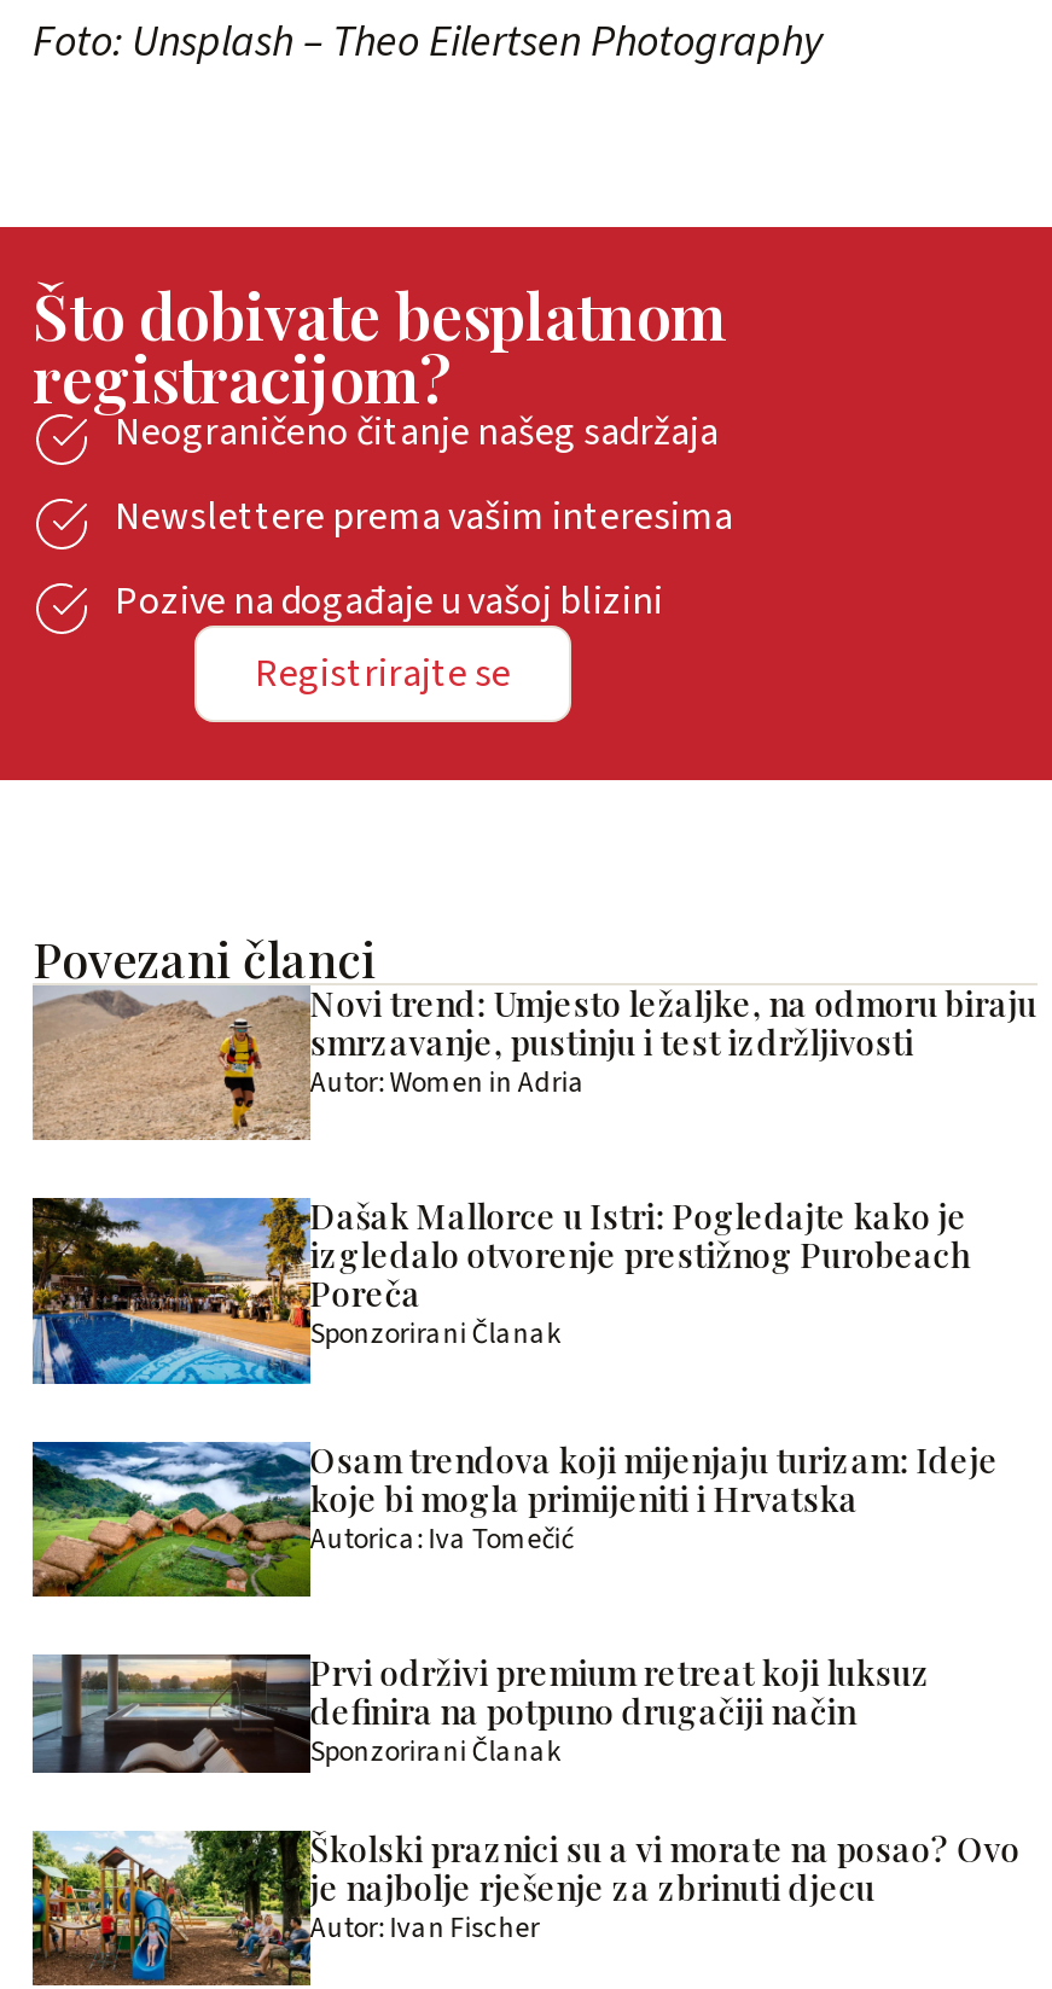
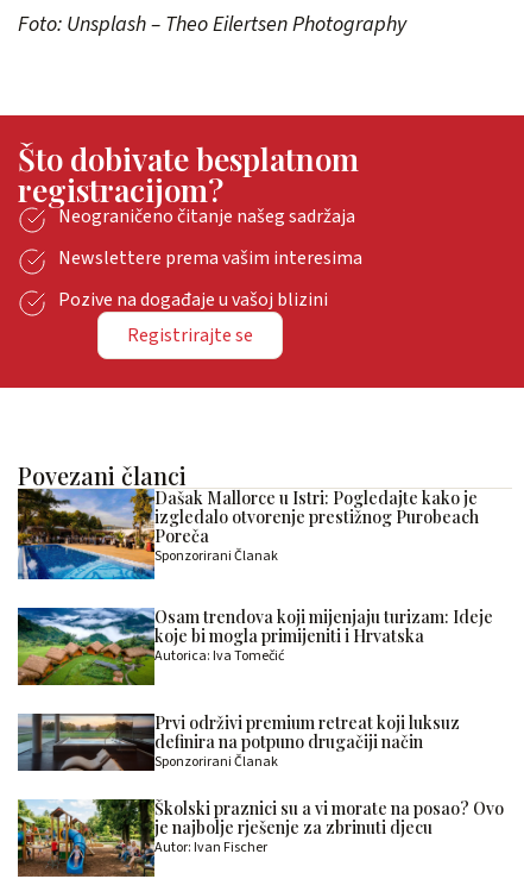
[33,980,1037,1142] [image] | Novi trend: Umjesto ležaljke, na odmoru biraju | smrzavanje, pustinju i test izdržljivosti | Autor: Women in Adria -> none

